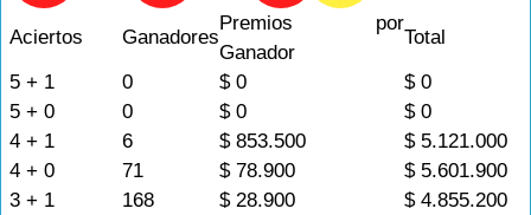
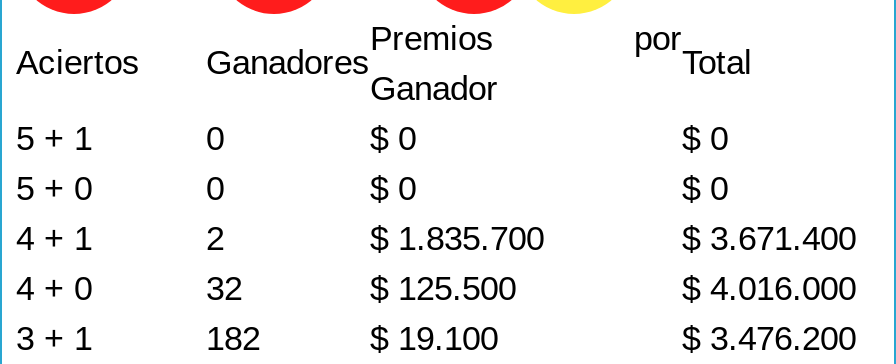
[122,130,133,152] 6 -> [206,220,224,258] 2
[219,130,306,152] $ 853.500 -> [370,220,544,258] $ 1.835.700
[404,130,507,152] $ 5.121.000 -> [682,220,856,258] $ 3.671.400
[122,159,143,182] 71 -> [206,270,242,308] 32
[219,159,295,182] $ 78.900 -> [370,270,516,308] $ 125.500
[404,159,507,182] $ 5.601.900 -> [682,270,856,308] $ 4.016.000
[122,189,154,211] 168 -> [206,320,260,358] 182
[219,189,295,211] $ 28.900 -> [370,320,498,358] $ 19.100
[404,189,507,211] $ 4.855.200 -> [682,320,856,358] $ 3.476.200

